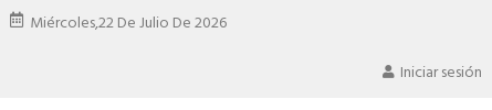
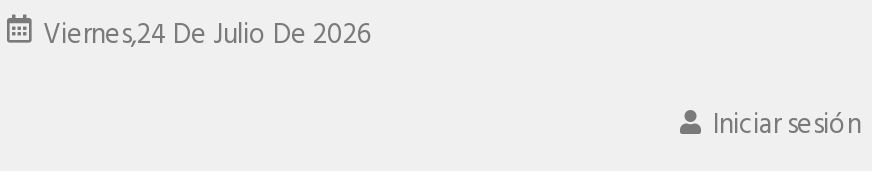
[30,10,227,36] Miércoles,22 De Julio De 2026 -> [43,12,371,58] Viernes,24 De Julio De 2026

